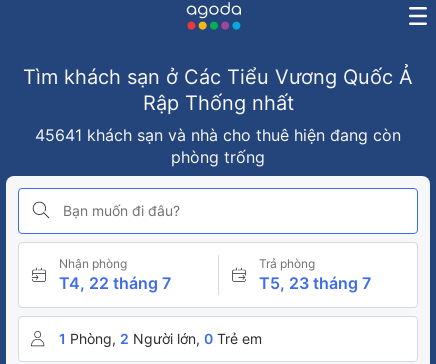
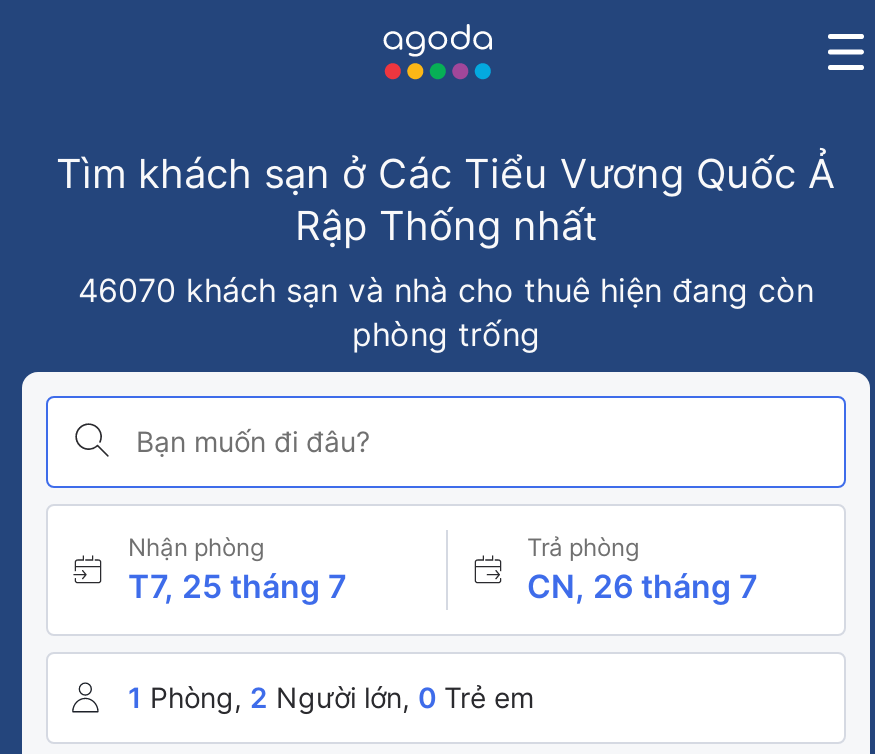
[35,125,401,145] 45641 khách sạn và nhà cho thuê hiện đang còn -> [78,270,814,310] 46070 khách sạn và nhà cho thuê hiện đang còn
[59,273,171,293] T4, 22 tháng 7 -> [128,566,346,606] T7, 25 tháng 7
[258,273,370,293] T5, 23 tháng 7 -> [527,566,757,606] CN, 26 tháng 7

